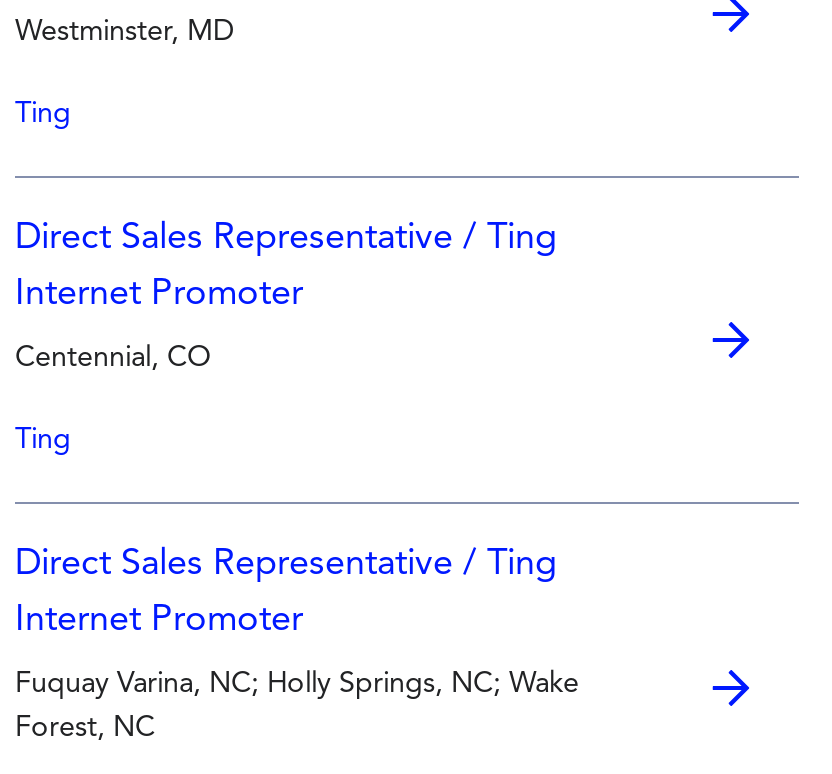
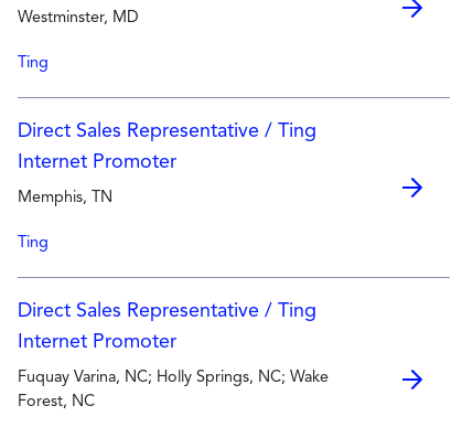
[15,344,211,374] Centennial, CO -> [18,190,112,206] Memphis, TN

